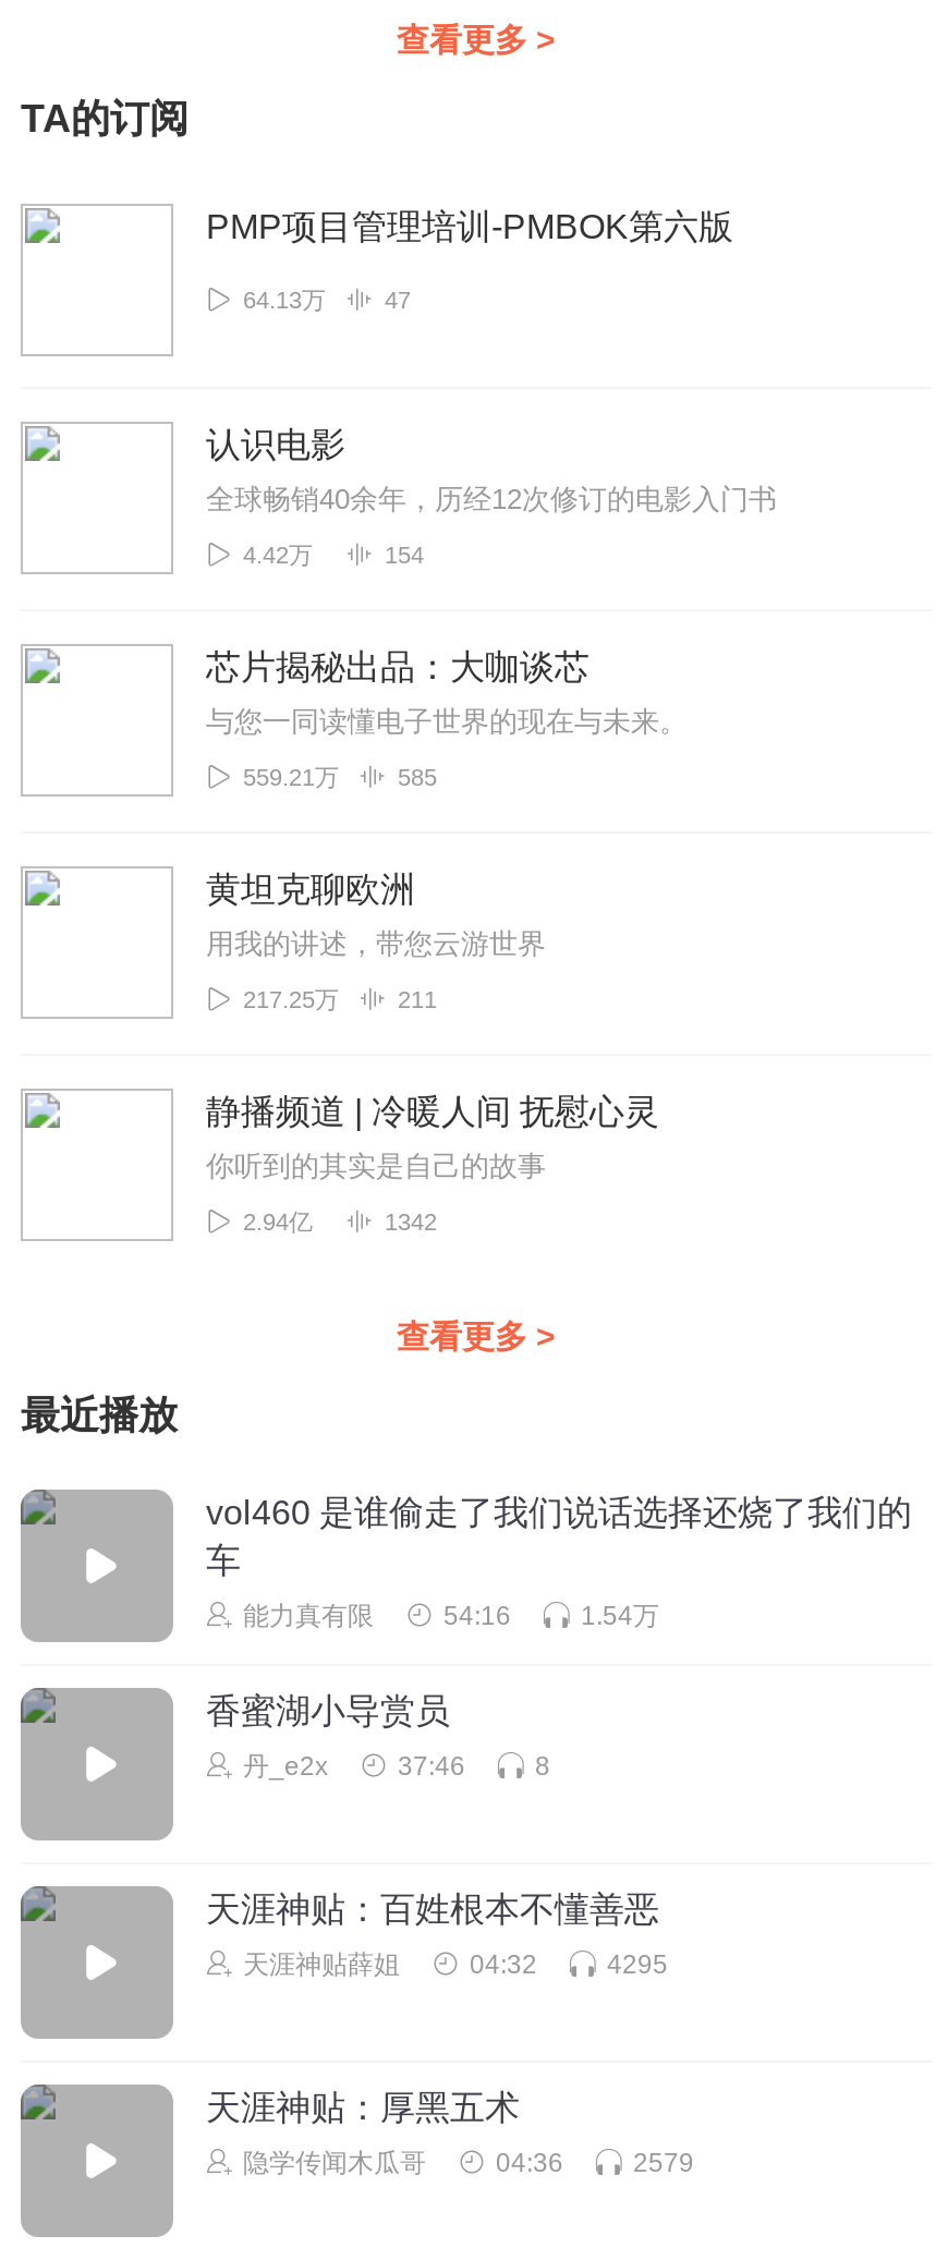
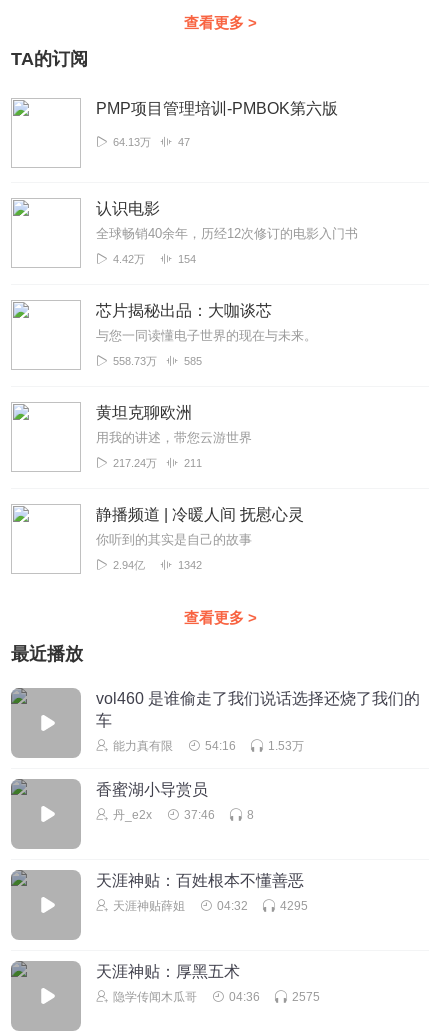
[243,764,339,790] 559.21万 -> [113,355,157,367] 558.73万
[243,986,339,1012] 217.25万 -> [113,457,157,469] 217.24万
[581,1601,659,1631] 1.54万 -> [268,739,304,753] 1.53万
[633,2148,694,2178] 2579 -> [292,990,320,1004] 2575

